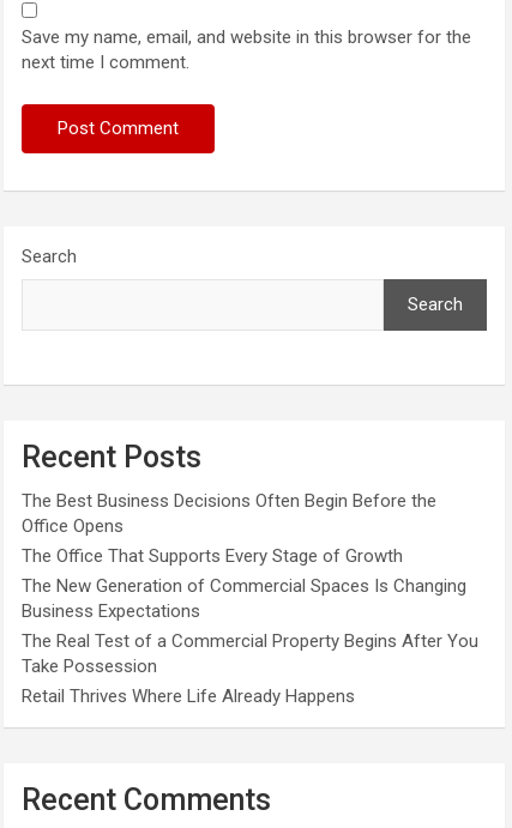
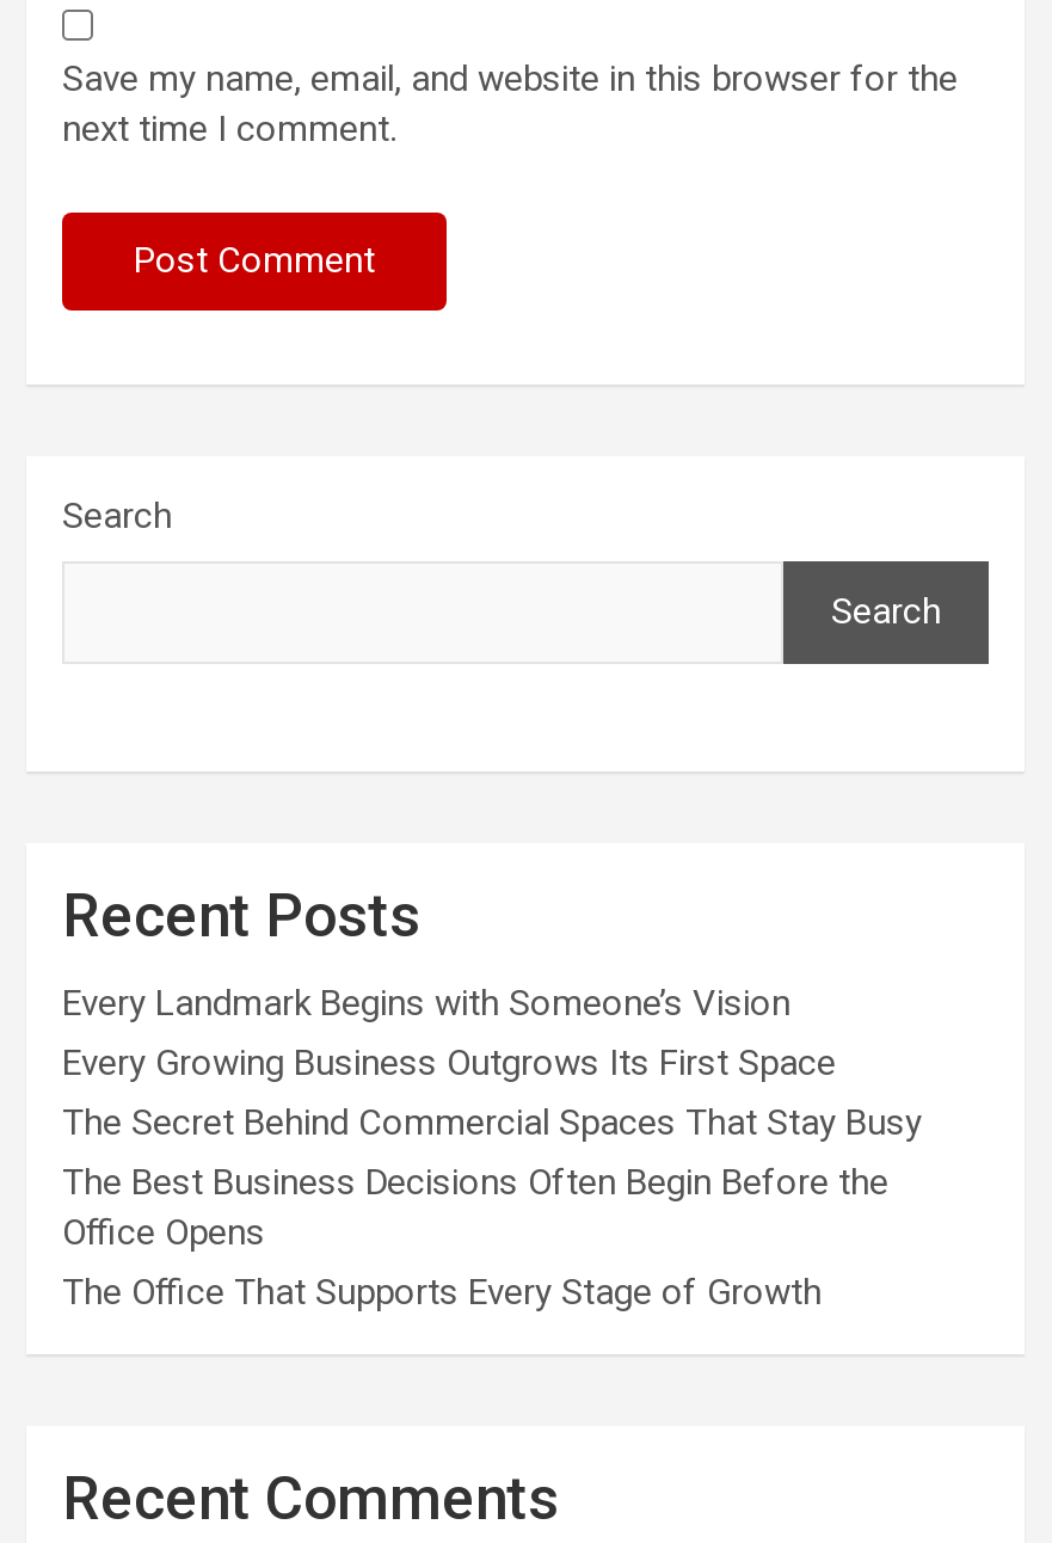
none -> [62,981,922,1143] Every Landmark Begins with Someone’s Vision | Every Growing Business Outgrows Its First Space | The Secret Behind Commercial Spaces That Stay Busy
moved [22,490,436,566] -> [62,1160,888,1313]: The Best Business Decisions Often Begin Before the | Office Opens | The Office That Supports Every Stage of Growth
[22,575,478,707] The New Generation of Commercial Spaces Is Changing | Business Expectations | The Real Test of a Commercial Property Begins After You | Take Possession | Retail Thrives Where Life Already Happens -> none

